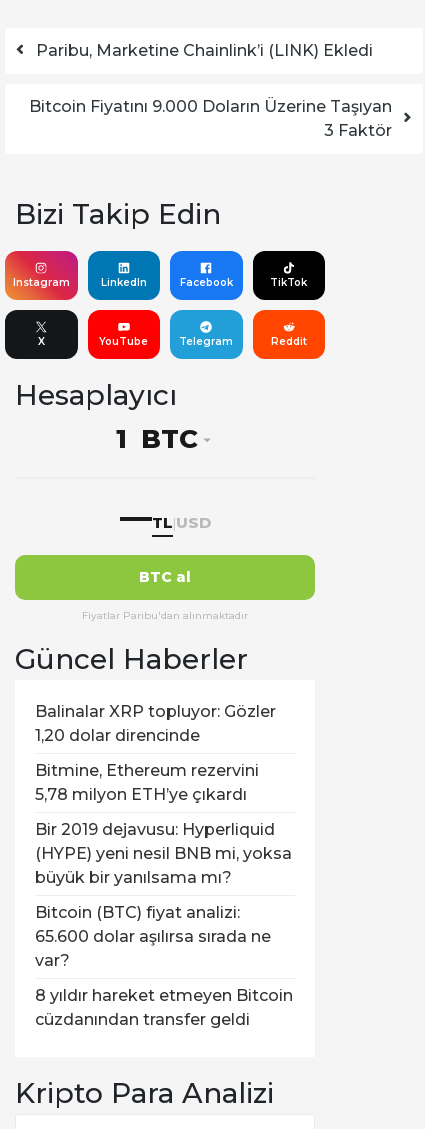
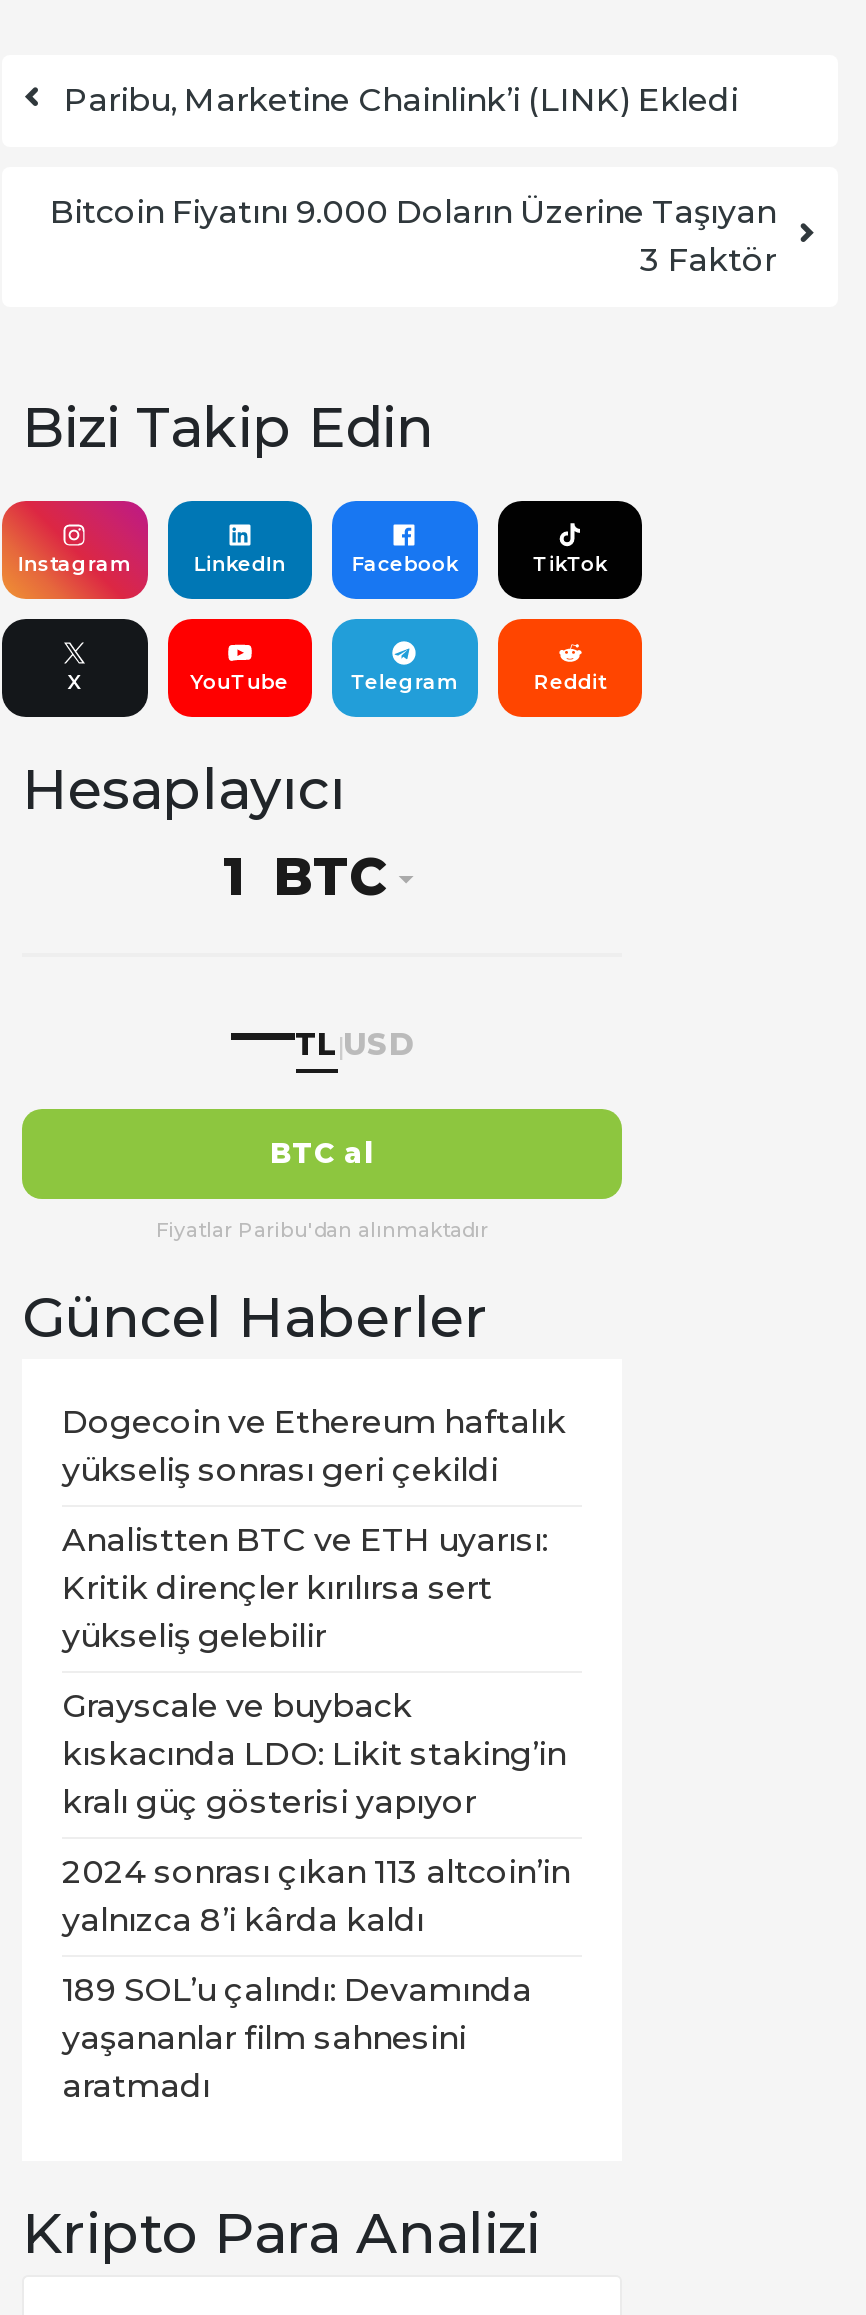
[35,702,276,745] Balinalar XRP topluyor: Gözler | 1,20 dolar direncinde -> [62,1403,566,1489] Dogecoin ve Ethereum haftalık | yükseliş sonrası geri çekildi
[35,761,259,804] Bitmine, Ethereum rezervini | 5,78 milyon ETH’ye çıkardı -> [62,1521,548,1655] Analistten BTC ve ETH uyarısı: | Kritik dirençler kırılırsa sert | yükseliş gelebilir
[35,820,292,887] Bir 2019 dejavusu: Hyperliquid | (HYPE) yeni nesil BNB mi, yoksa | büyük bir yanılsama mı? -> [62,1687,566,1821] Grayscale ve buyback | kıskacında LDO: Likit staking’in | kralı güç gösterisi yapıyor
[35,903,271,970] Bitcoin (BTC) fiyat analizi: | 65.600 dolar aşılırsa sırada ne | var? -> [62,1853,570,1939] 2024 sonrası çıkan 113 altcoin’in | yalnızca 8’i kârda kaldı
[35,986,293,1029] 8 yıldır hareket etmeyen Bitcoin | cüzdanından transfer geldi -> [62,1971,532,2105] 189 SOL’u çalındı: Devamında | yaşananlar film sahnesini | aratmadı

